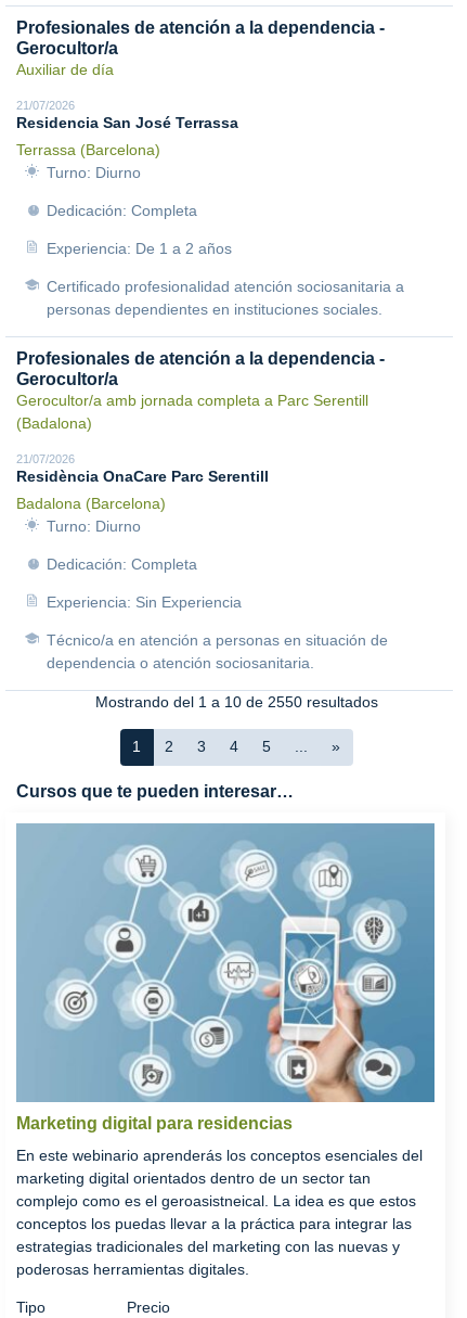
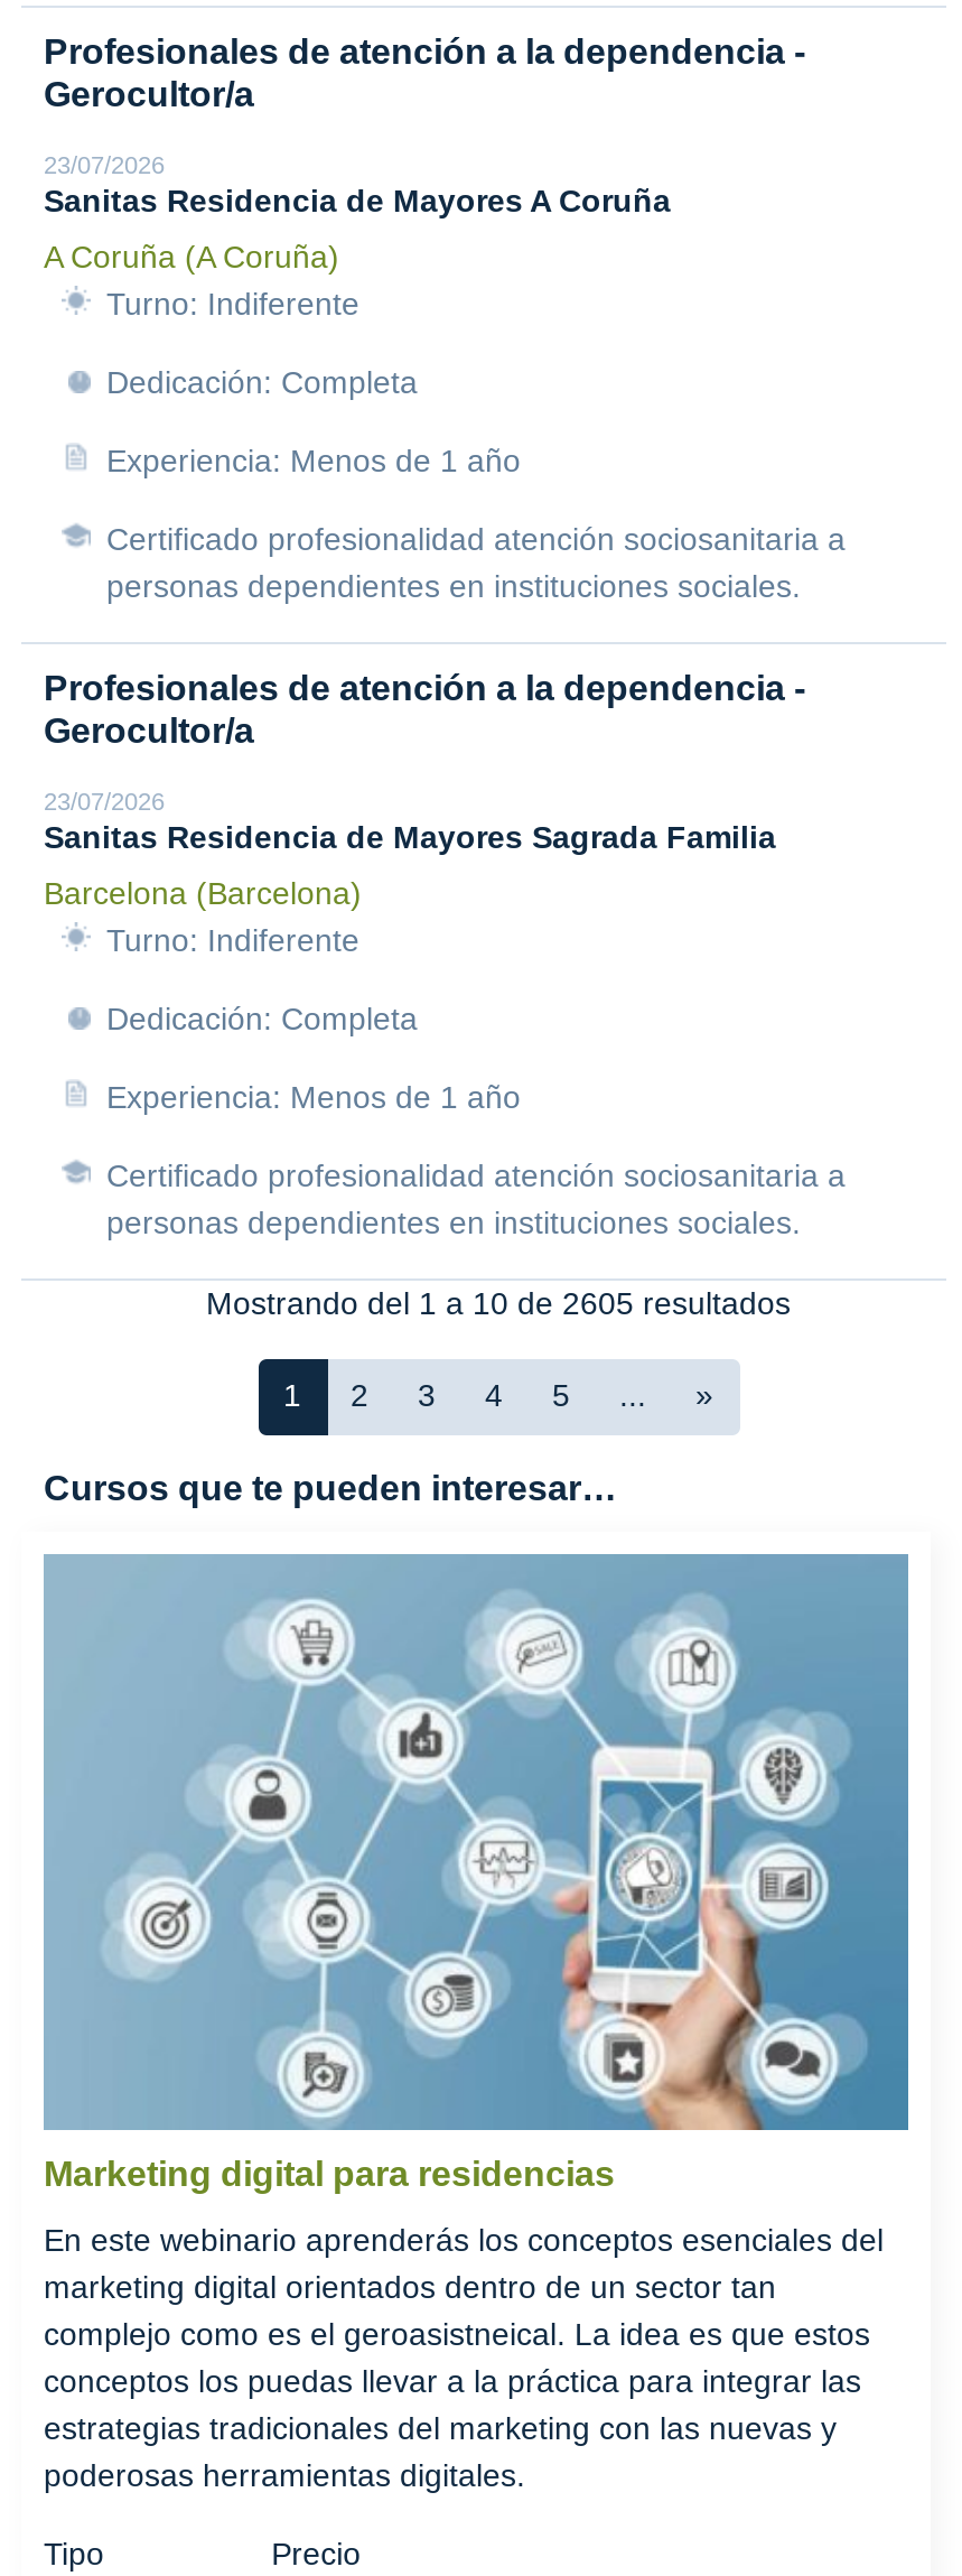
[16,61,238,181] Auxiliar de día | 21/07/2026 | Residencia San José Terrassa | Terrassa (Barcelona) | Turno: Diurno -> [44,151,671,322] 23/07/2026 | Sanitas Residencia de Mayores A Coruña | A Coruña (A Coruña) | Turno: Indiferente
[47,240,232,257] Experiencia: De 1 a 2 años -> [106,443,521,478] Experiencia: Menos de 1 año
[16,392,368,535] Gerocultor/a amb jornada completa a Parc Serentill | (Badalona) | 21/07/2026 | Residència OnaCare Parc Serentill | Badalona (Barcelona) | Turno: Diurno -> [44,788,776,958] 23/07/2026 | Sanitas Residencia de Mayores Sagrada Familia | Barcelona (Barcelona) | Turno: Indiferente
[47,593,242,611] Experiencia: Sin Experiencia -> [106,1079,521,1115] Experiencia: Menos de 1 año
[47,631,388,671] Técnico/a en atención a personas en situación de | dependencia o atención sociosanitaria. -> [106,1157,846,1240] Certificado profesionalidad atención sociosanitaria a | personas dependientes en instituciones sociales.
[95,693,378,711] Mostrando del 1 a 10 de 2550 resultados -> [206,1285,791,1321] Mostrando del 1 a 10 de 2605 resultados

